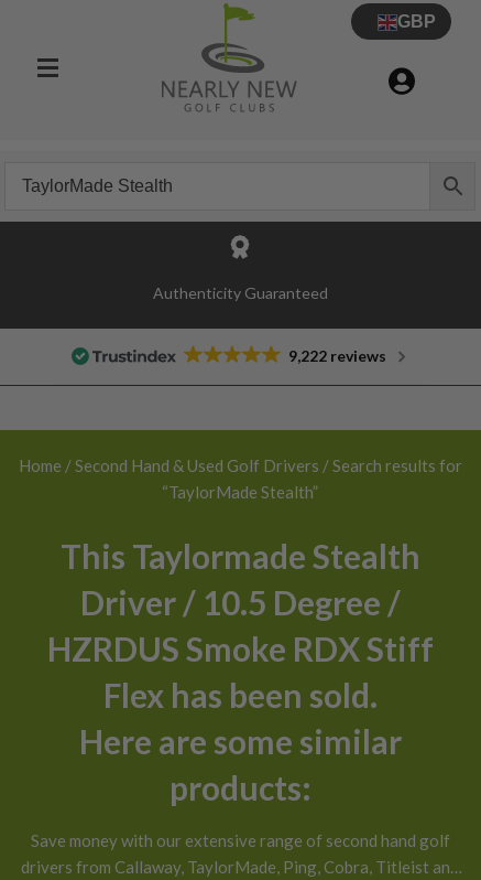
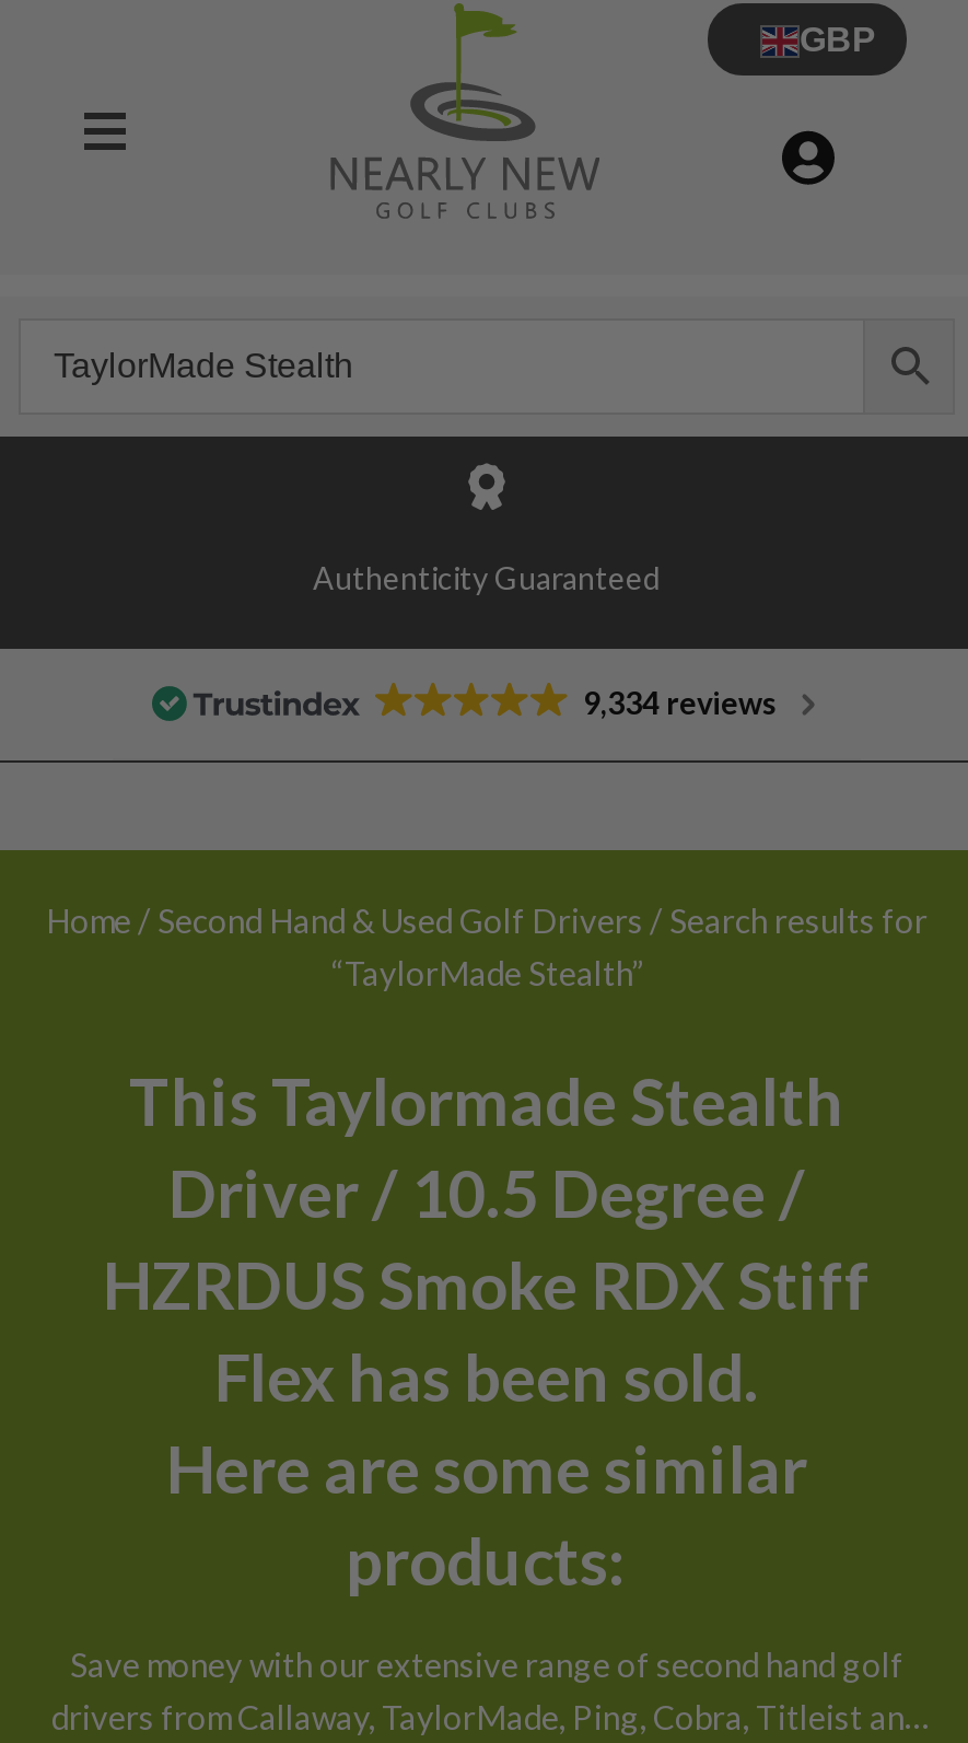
[288,346,386,365] 9,222 reviews -> [583,683,778,720] 9,334 reviews

